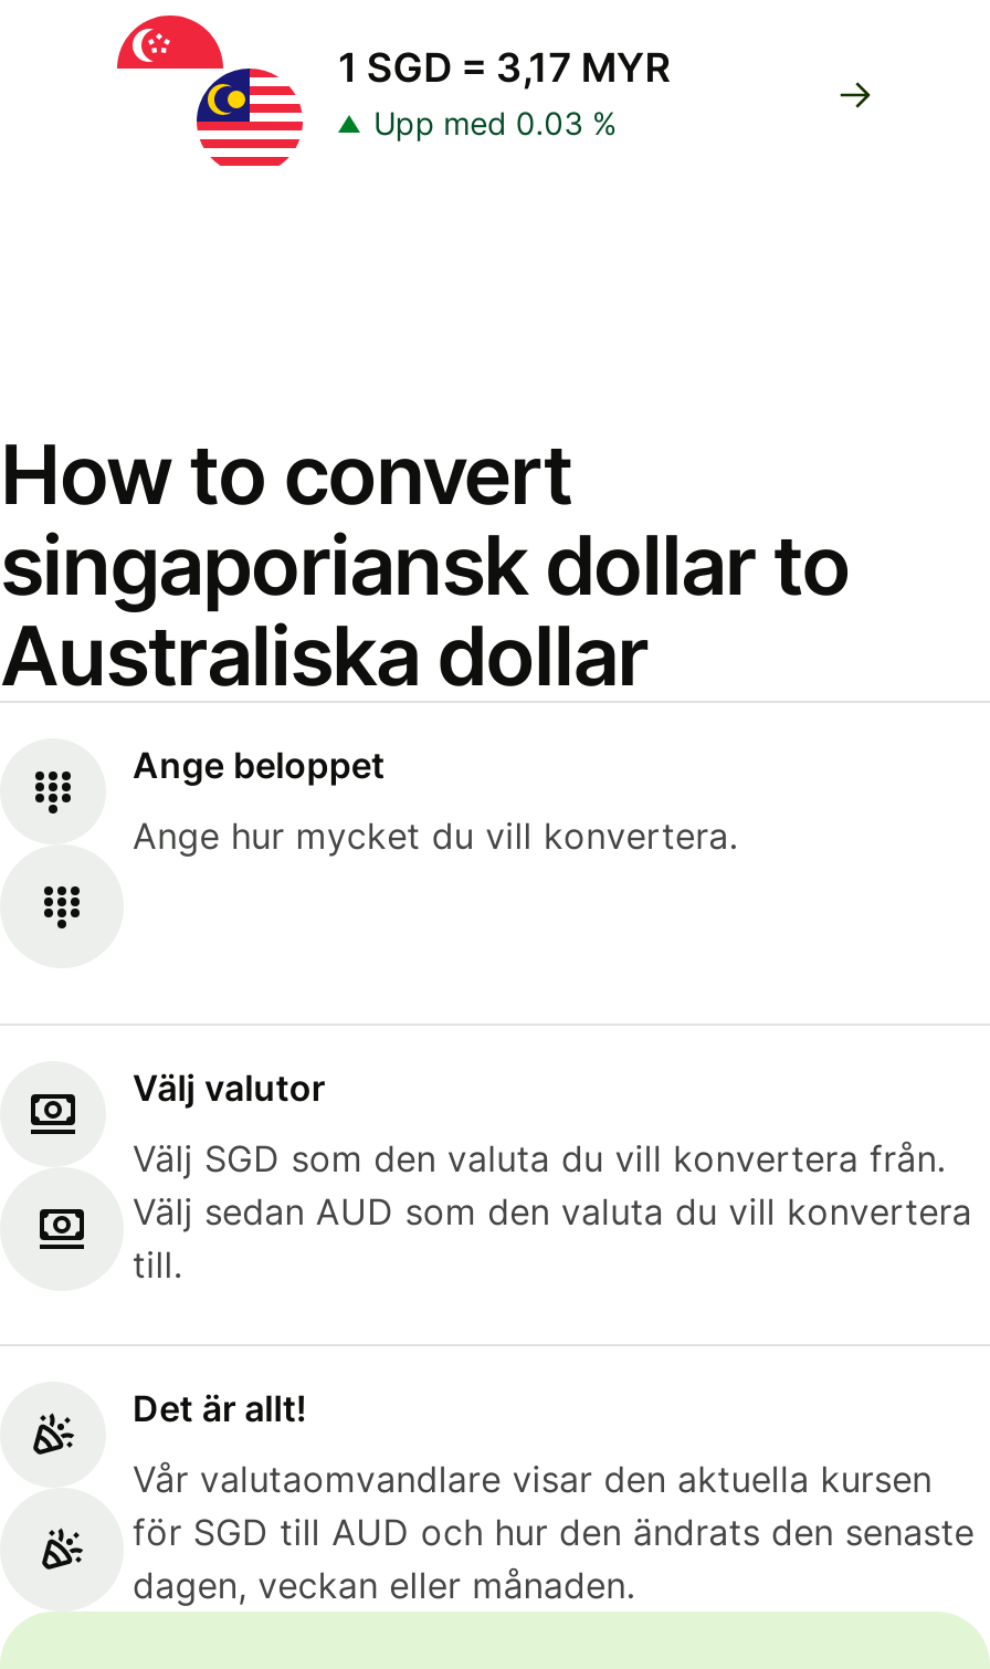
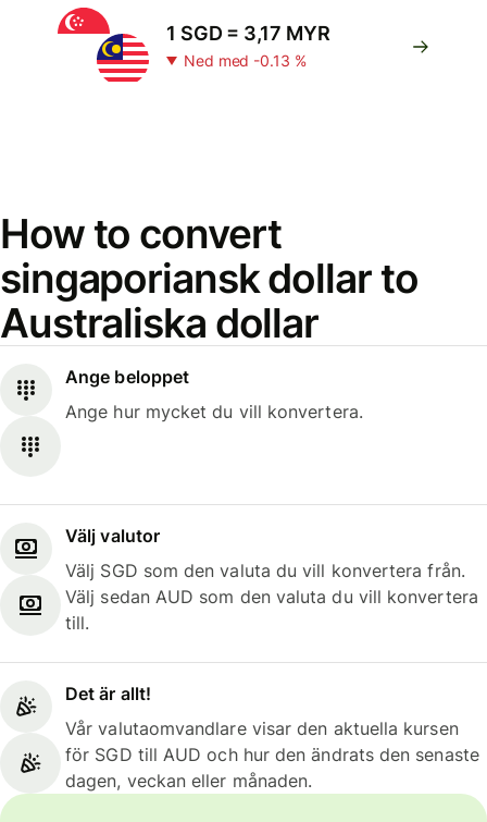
[373,104,616,141] Upp med 0.03 % -> [184,51,306,70] Ned med -0.13 %

